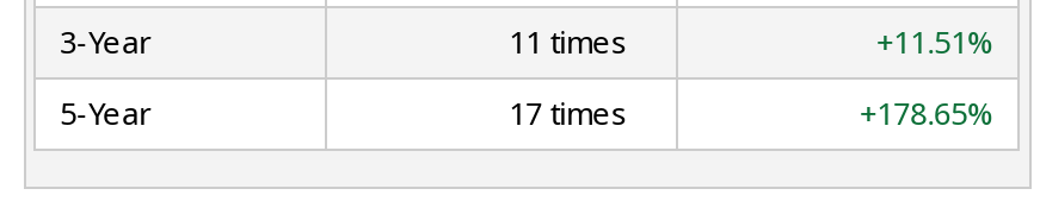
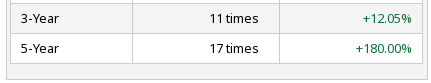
[877,21,994,63] +11.51% -> [363,9,412,27] +12.05%
[860,92,994,135] +178.65% -> [356,39,412,57] +180.00%

